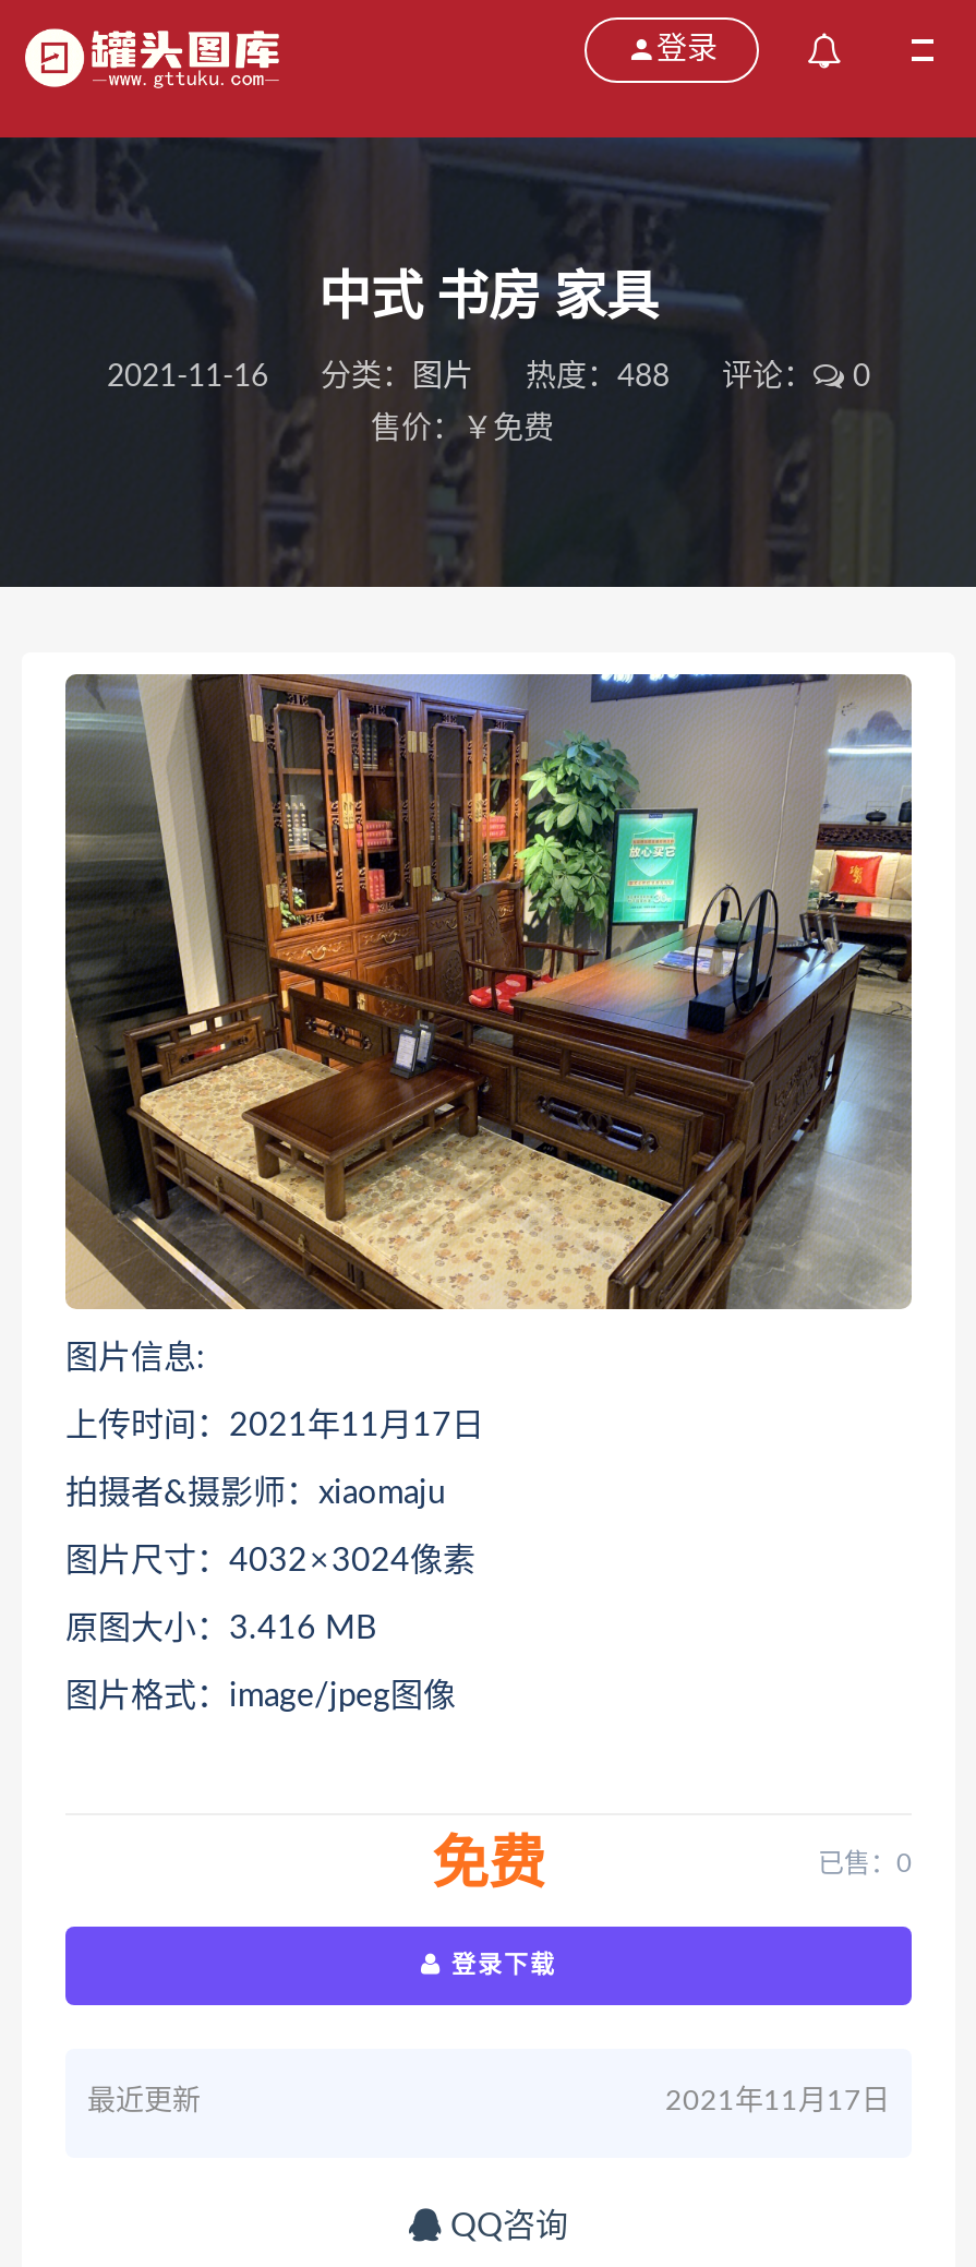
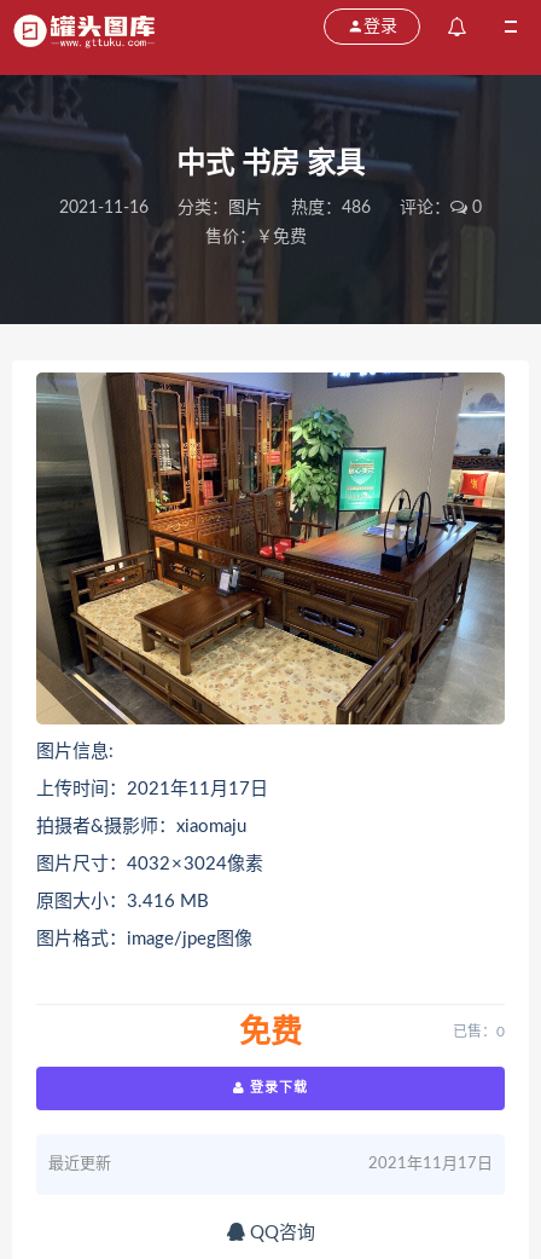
[107,362,870,393] 2021-11-16 分类：图片 热度：488 评论： 0 -> [59,200,482,216] 2021-11-16 分类：图片 热度：486 评论： 0

